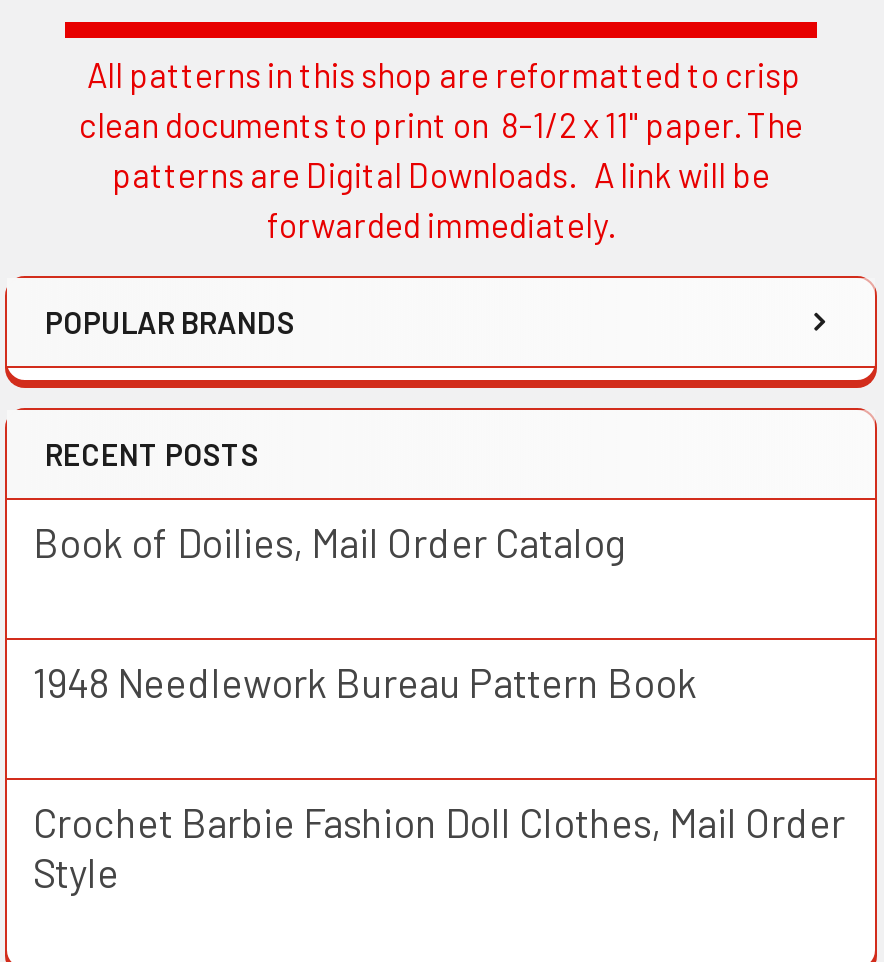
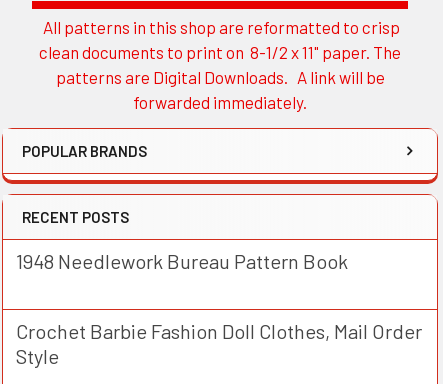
[33,517,629,565] Book of Doilies, Mail Order Catalog -> none

